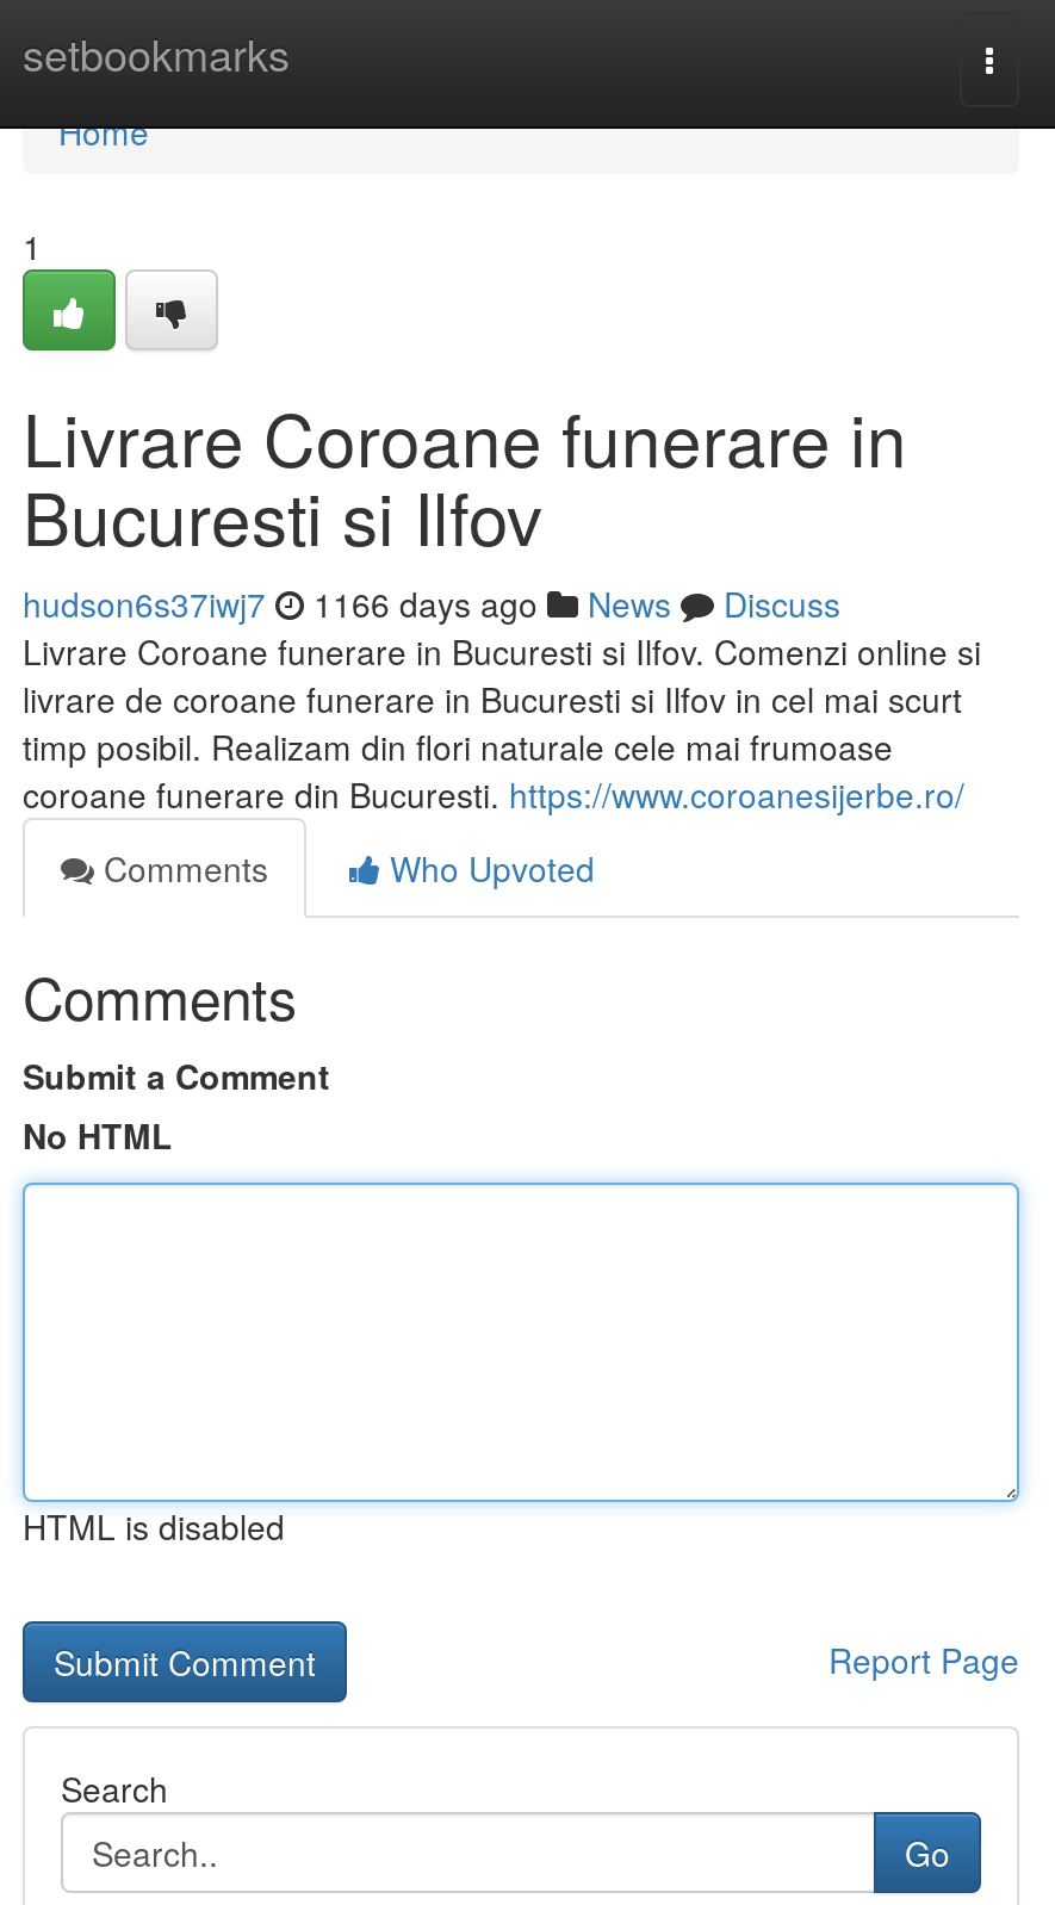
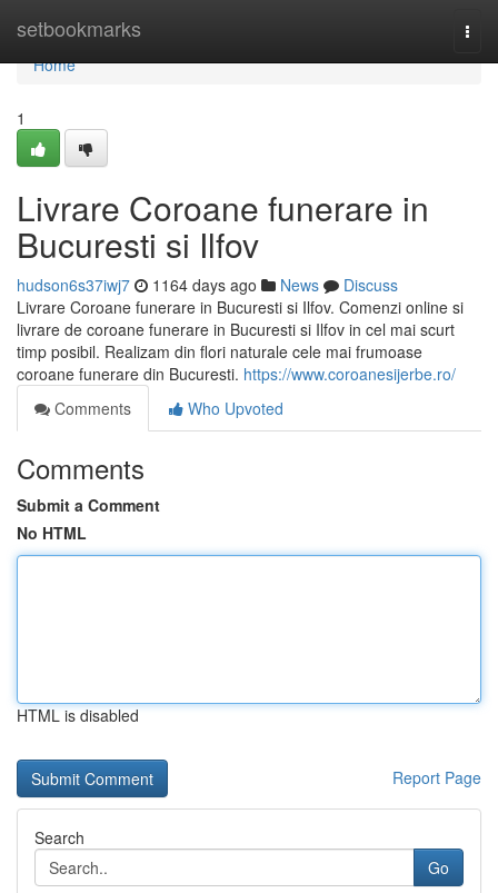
[23,579,840,627] hudson6s37iwj7 1166 days ago News Discuss -> [17,274,398,296] hudson6s37iwj7 1164 days ago News Discuss

